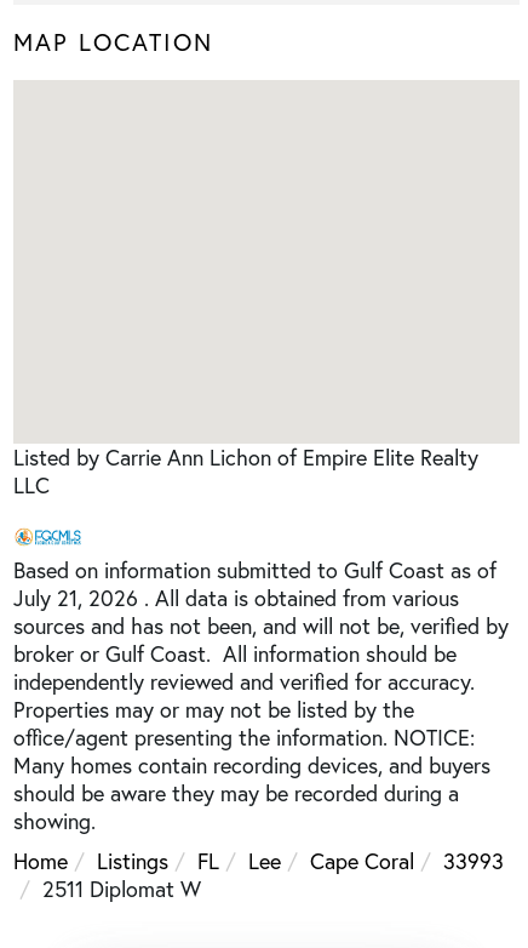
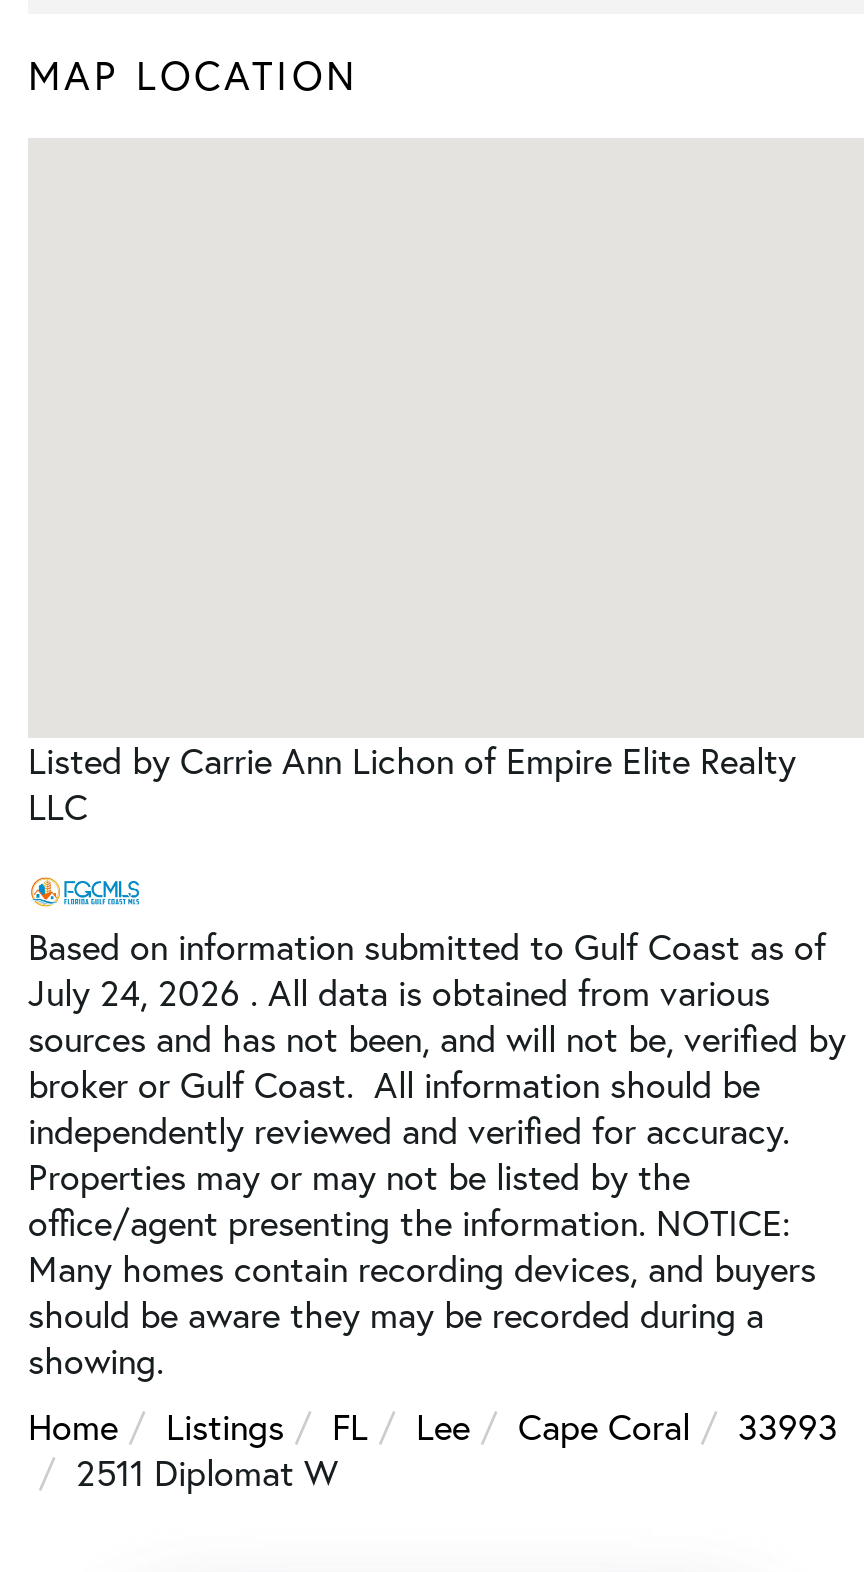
[13,584,459,612] July 21, 2026 . All data is obtained from various -> [28,969,770,1015] July 24, 2026 . All data is obtained from various

